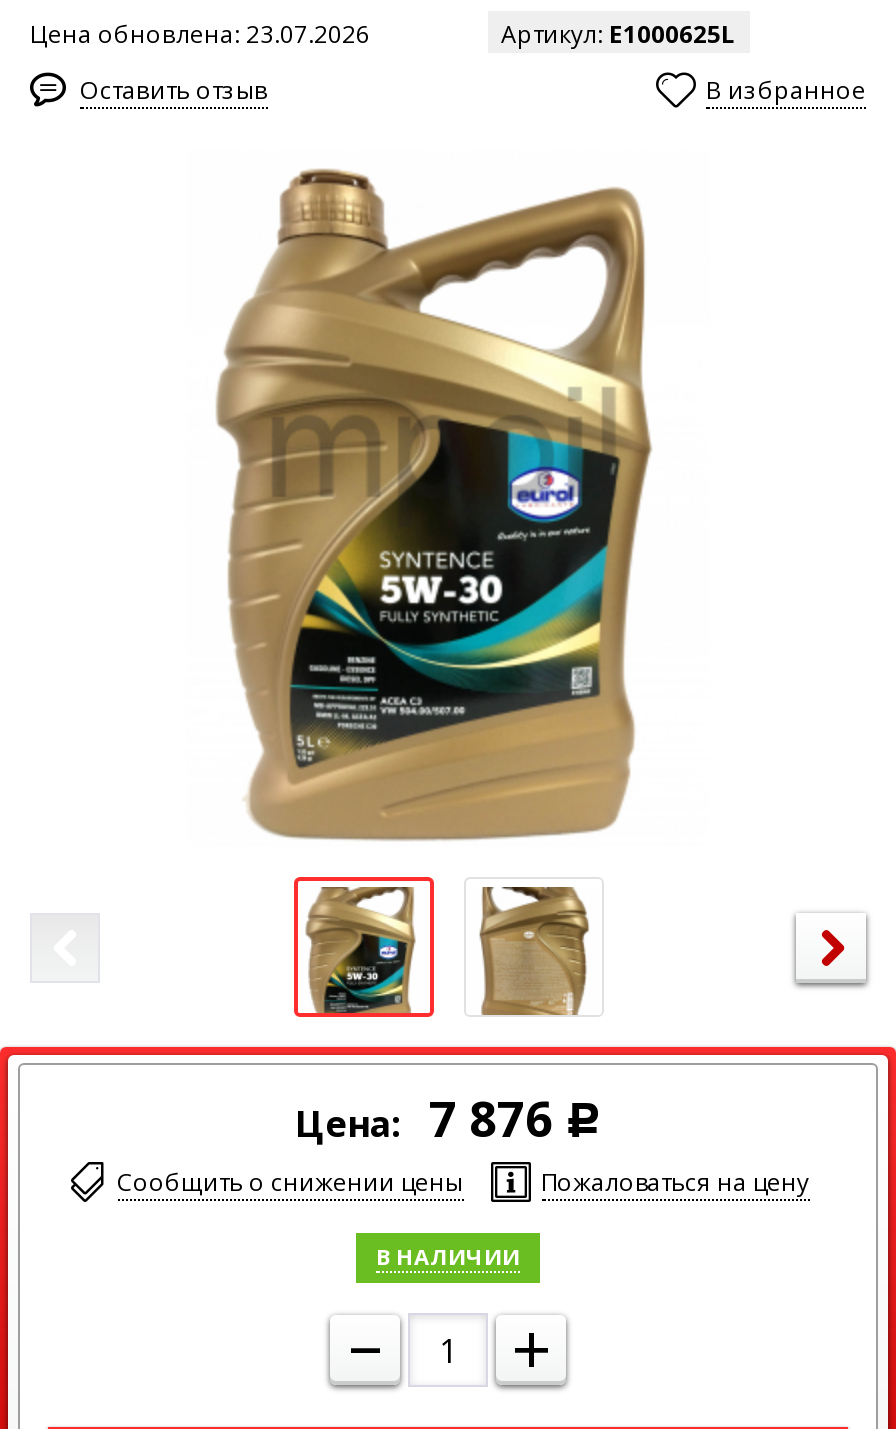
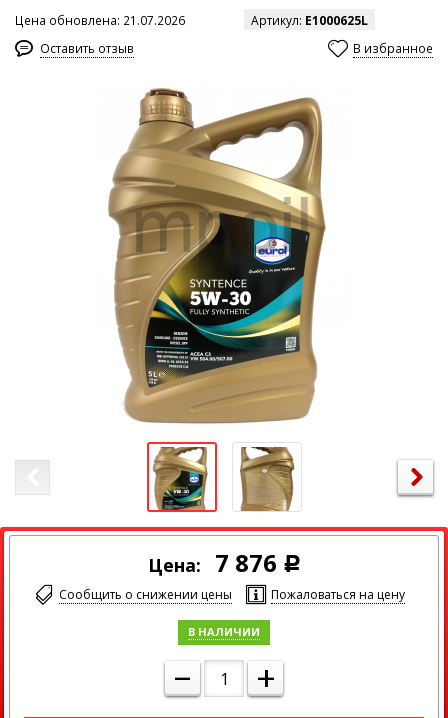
[30,17,370,51] Цена обновлена: 23.07.2026 -> [15,12,185,29] Цена обновлена: 21.07.2026

